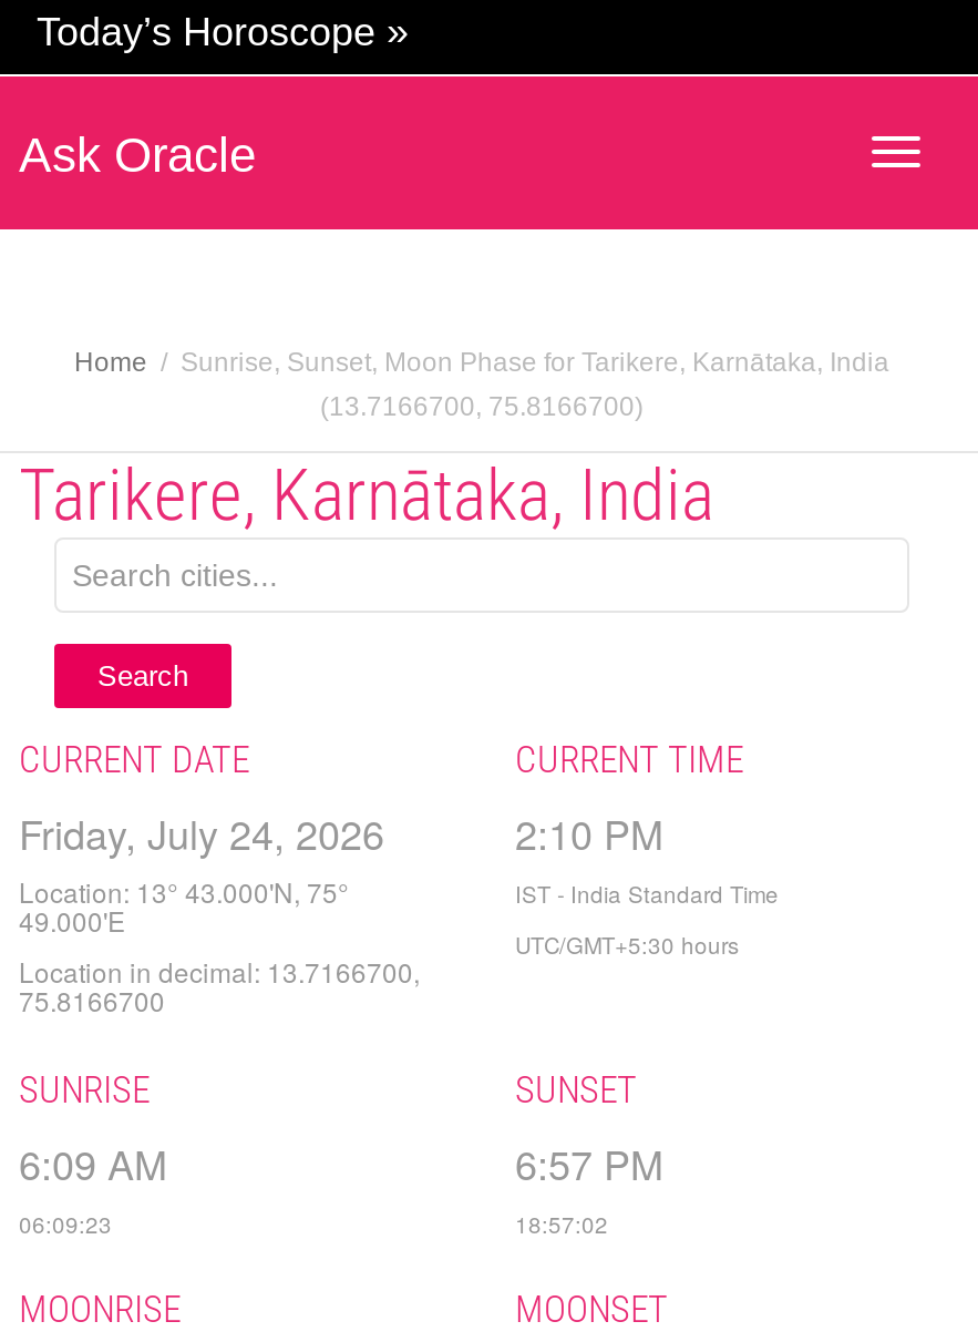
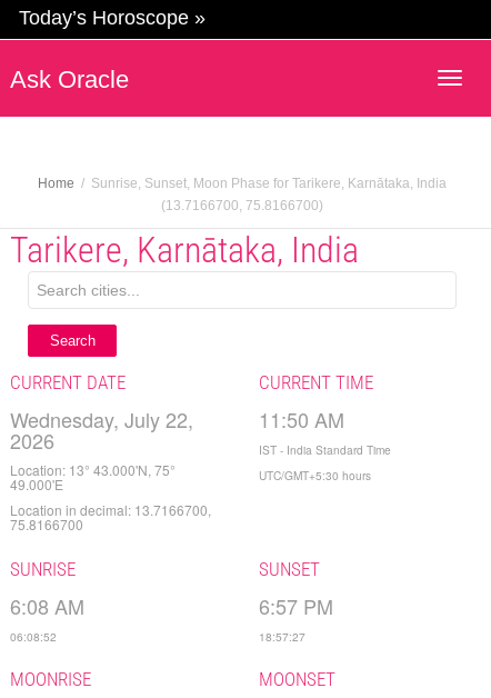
[19,803,384,861] Friday, July 24, 2026 -> [10,405,193,455] Wednesday, July 22, | 2026
[515,803,663,861] 2:10 PM -> [259,405,344,433] 11:50 AM
[19,1133,167,1190] 6:09 AM -> [10,591,84,620] 6:08 AM
[19,1206,112,1240] 06:09:23 -> [10,628,57,644] 06:08:52
[515,1206,608,1240] 18:57:02 -> [259,628,305,644] 18:57:27

